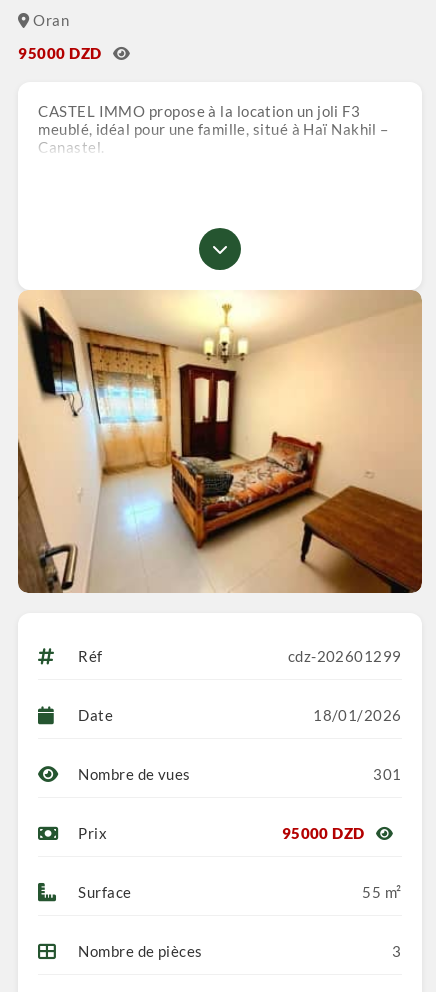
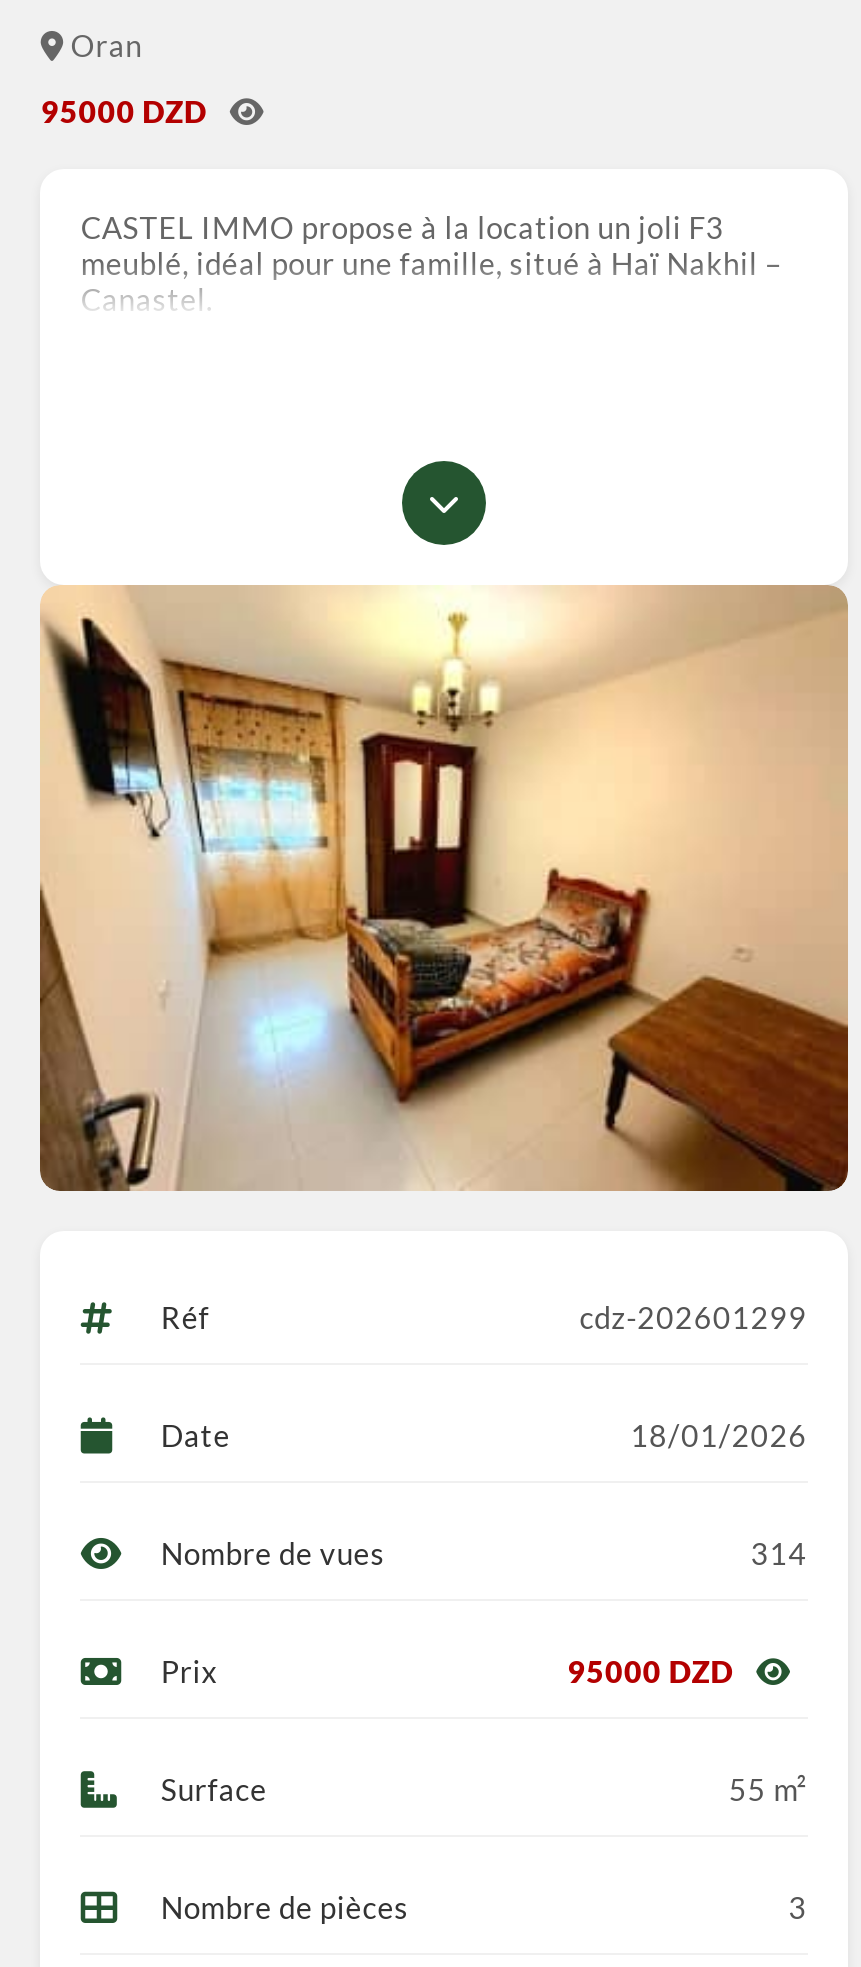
[373,765,402,783] 301 -> [750,1536,807,1572] 314

